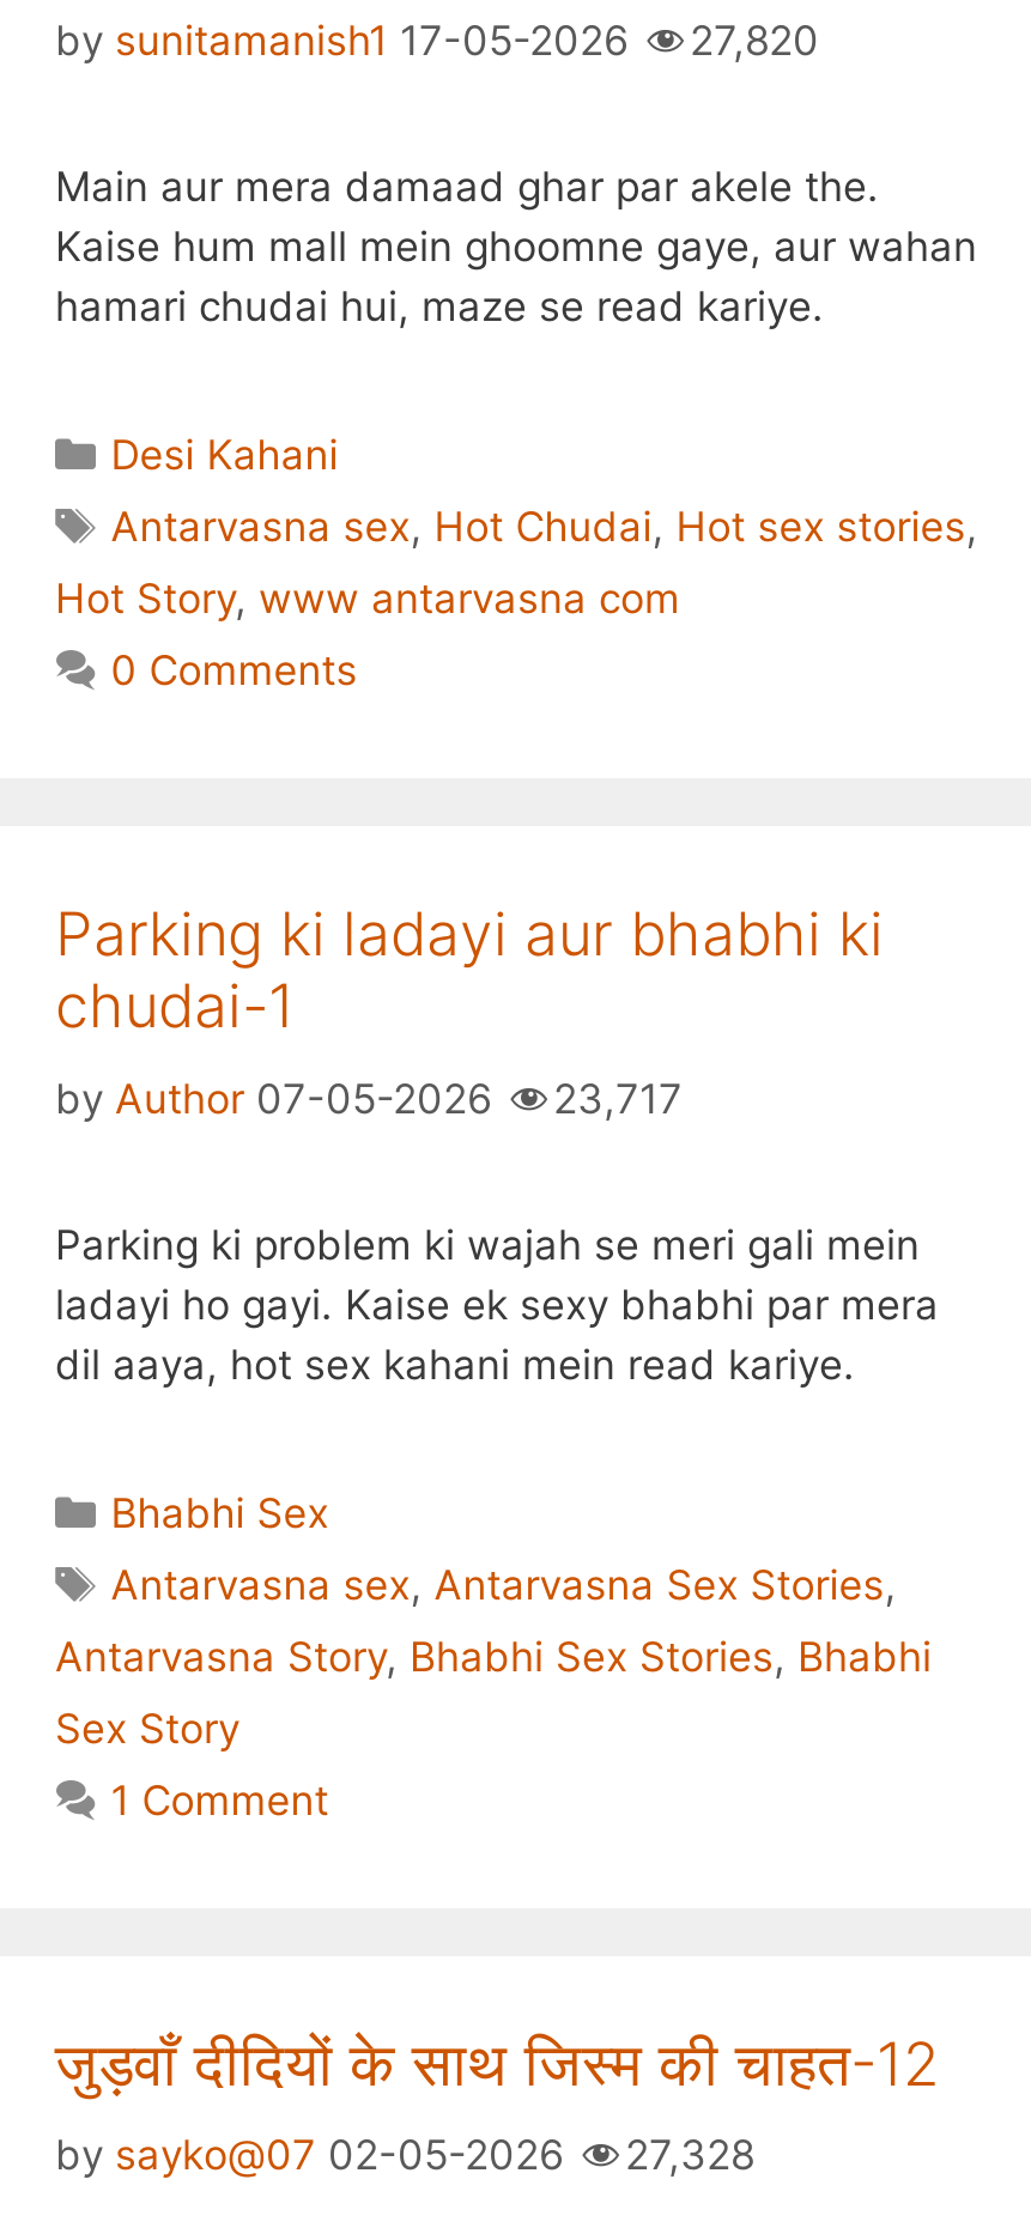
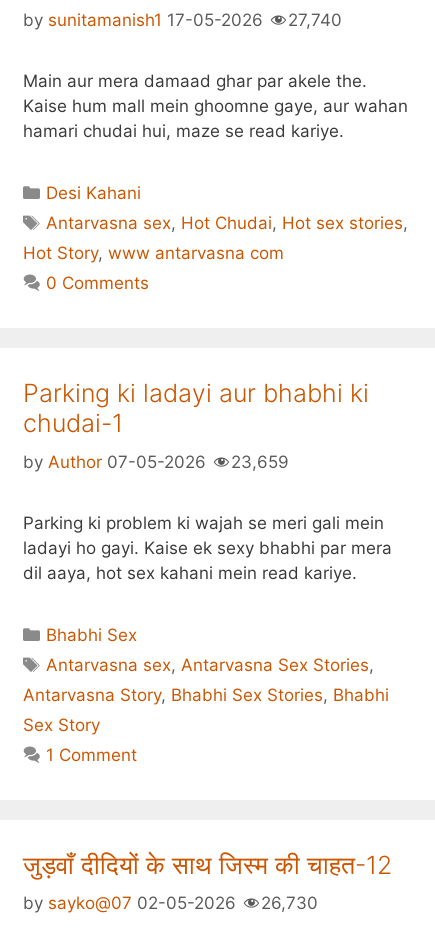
[55,17,819,65] by sunitamanish1 17-05-2026 27,820 -> [23,10,342,30] by sunitamanish1 17-05-2026 27,740
[55,1074,683,1122] by Author 07-05-2026 23,717 -> [23,451,289,471] by Author 07-05-2026 23,659
[55,2131,754,2179] by sayko@07 02-05-2026 27,328 -> [23,893,318,913] by sayko@07 02-05-2026 26,730

